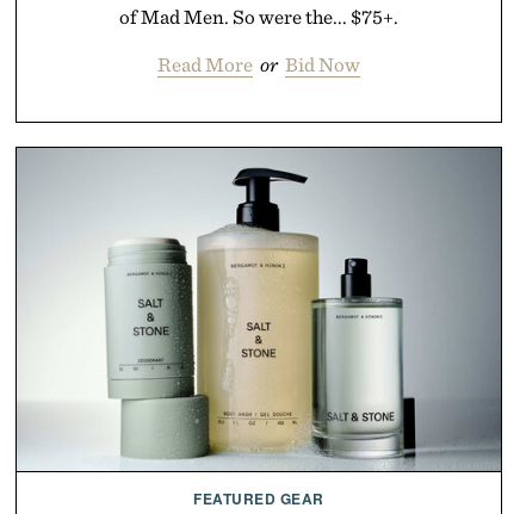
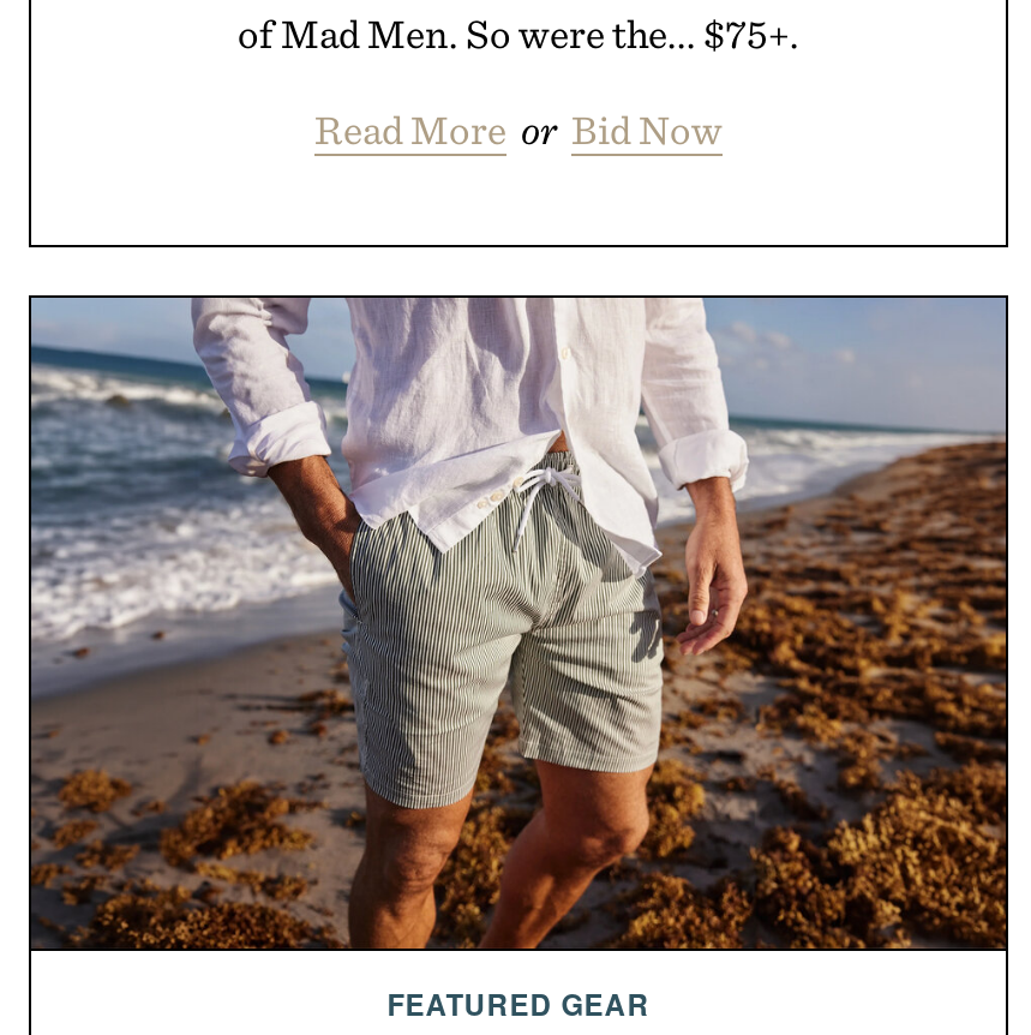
[16,148,502,472] [image] -> [29,295,1008,951] [image]

